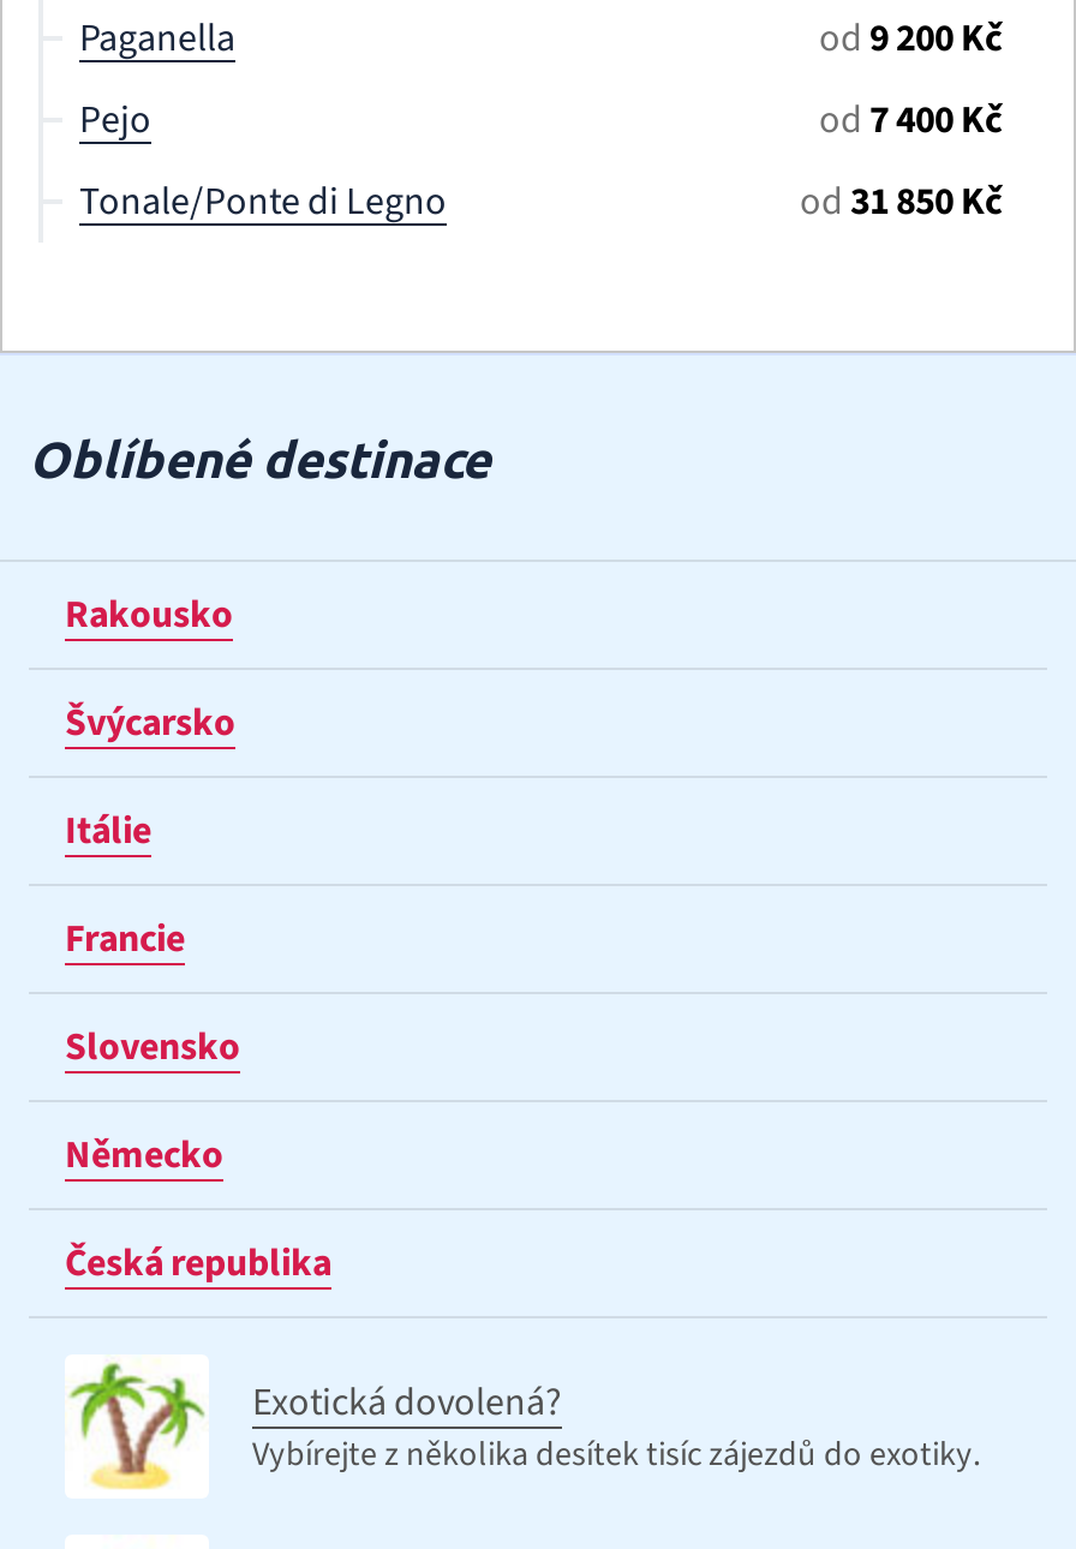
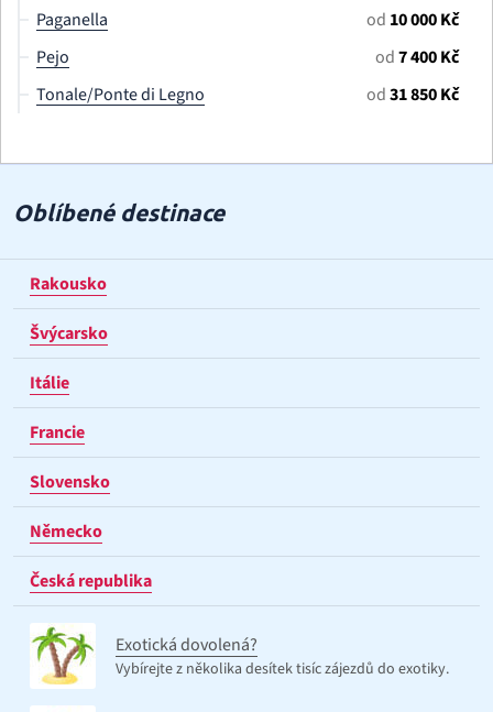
[819,12,1002,65] od 9 200 Kč -> [366,8,459,32] od 10 000 Kč

